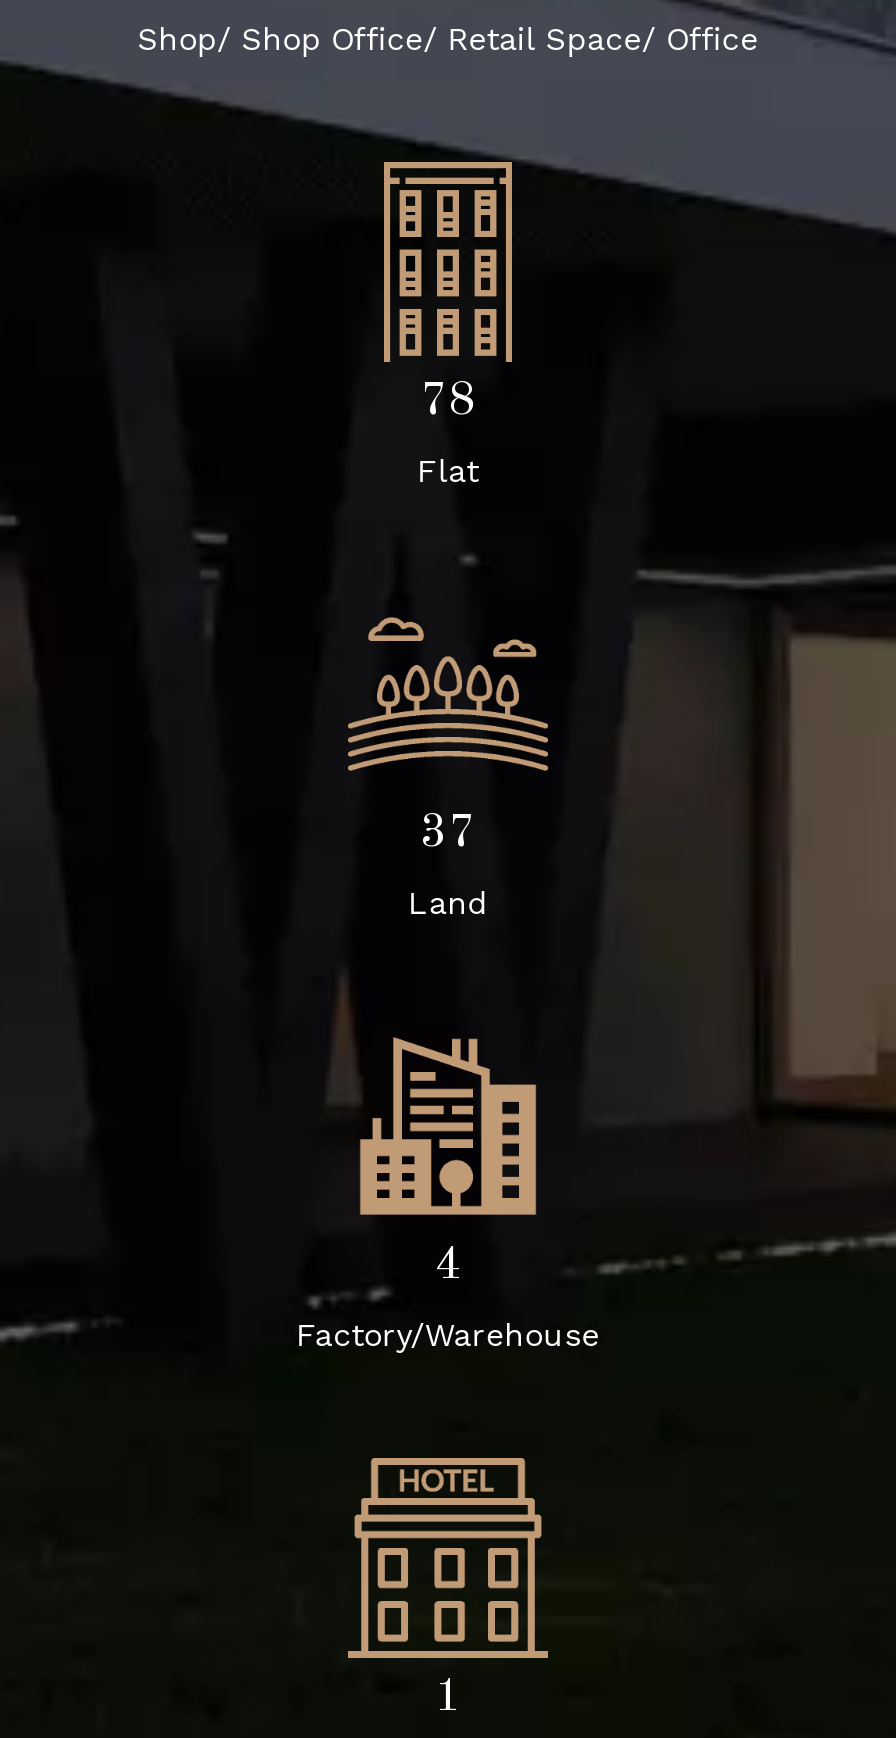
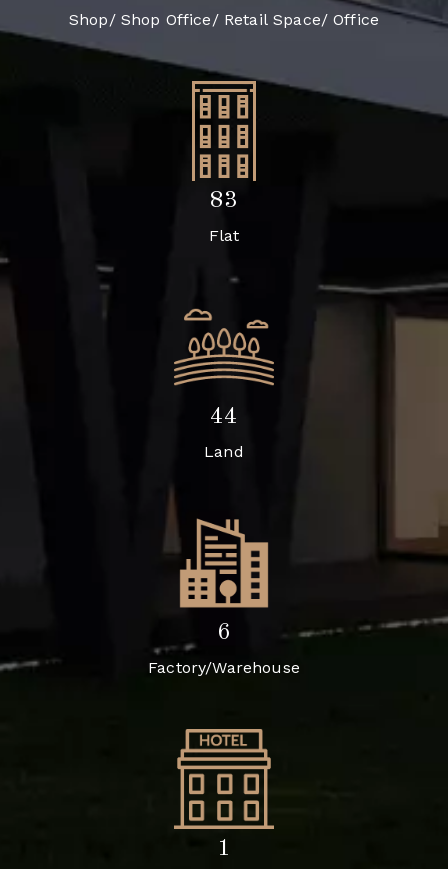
[420,377,476,425] 78 -> [210,188,238,212] 83
[420,809,476,857] 37 -> [210,404,238,428] 44
[434,1241,462,1289] 4 -> [217,620,231,644] 6

